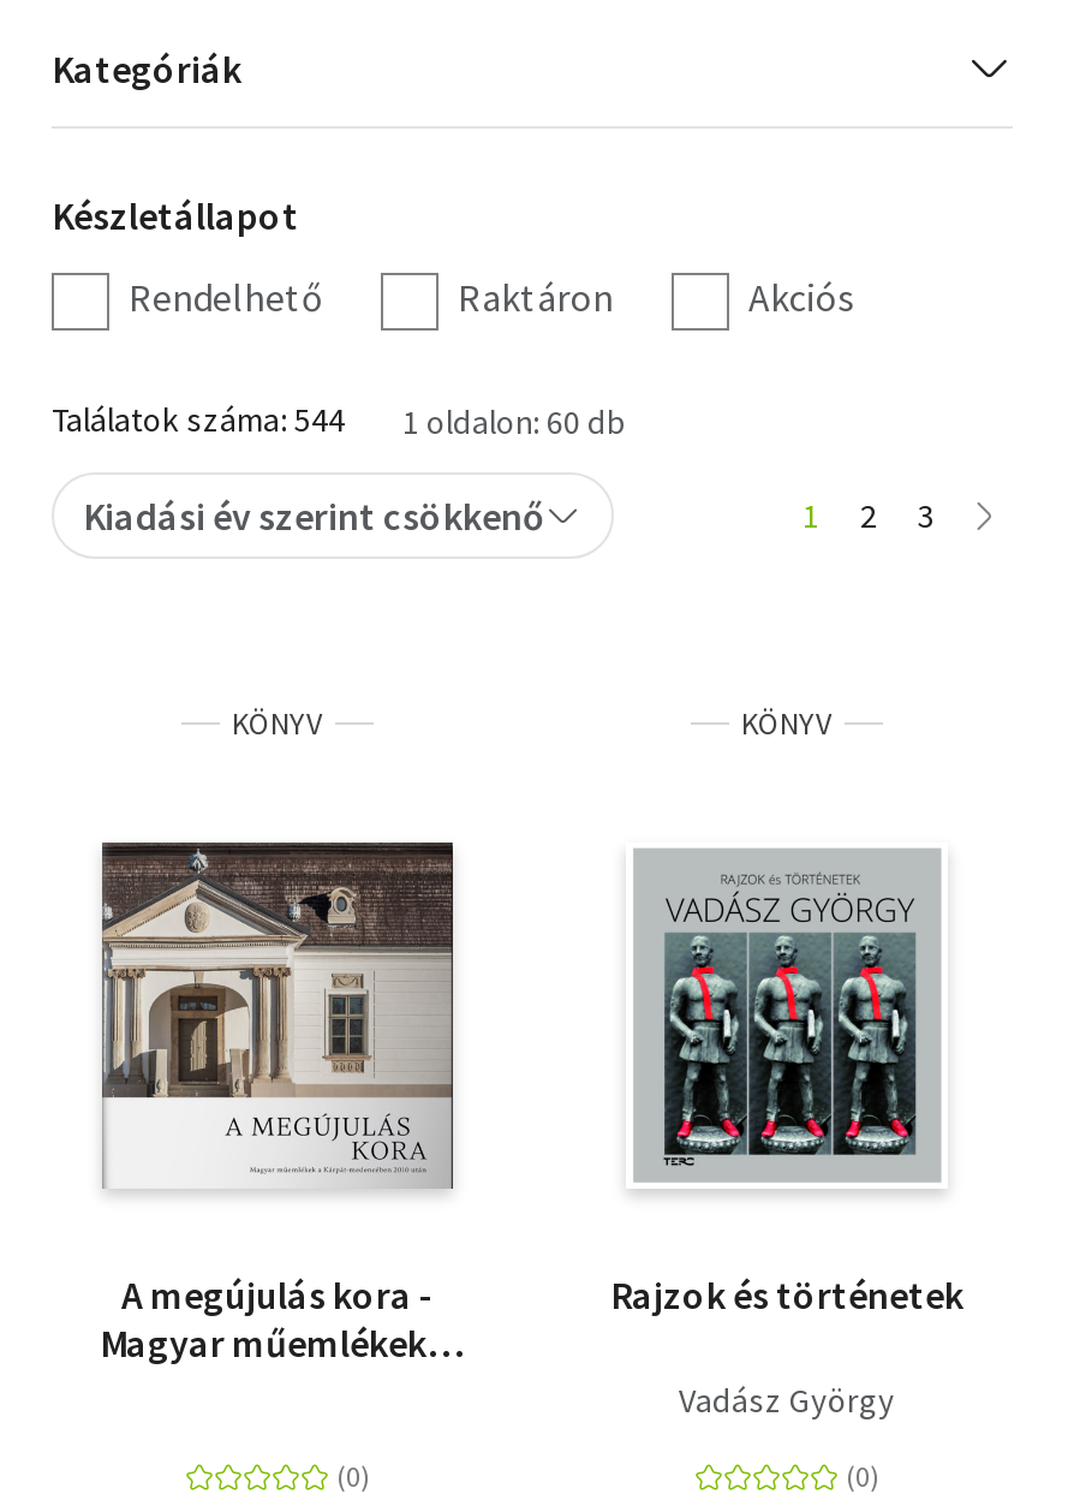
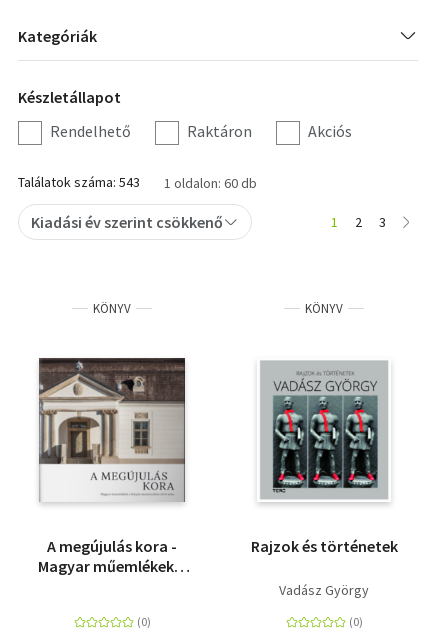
[52,398,345,441] Találatok száma: 544 -> [18,173,140,191] Találatok száma: 543

